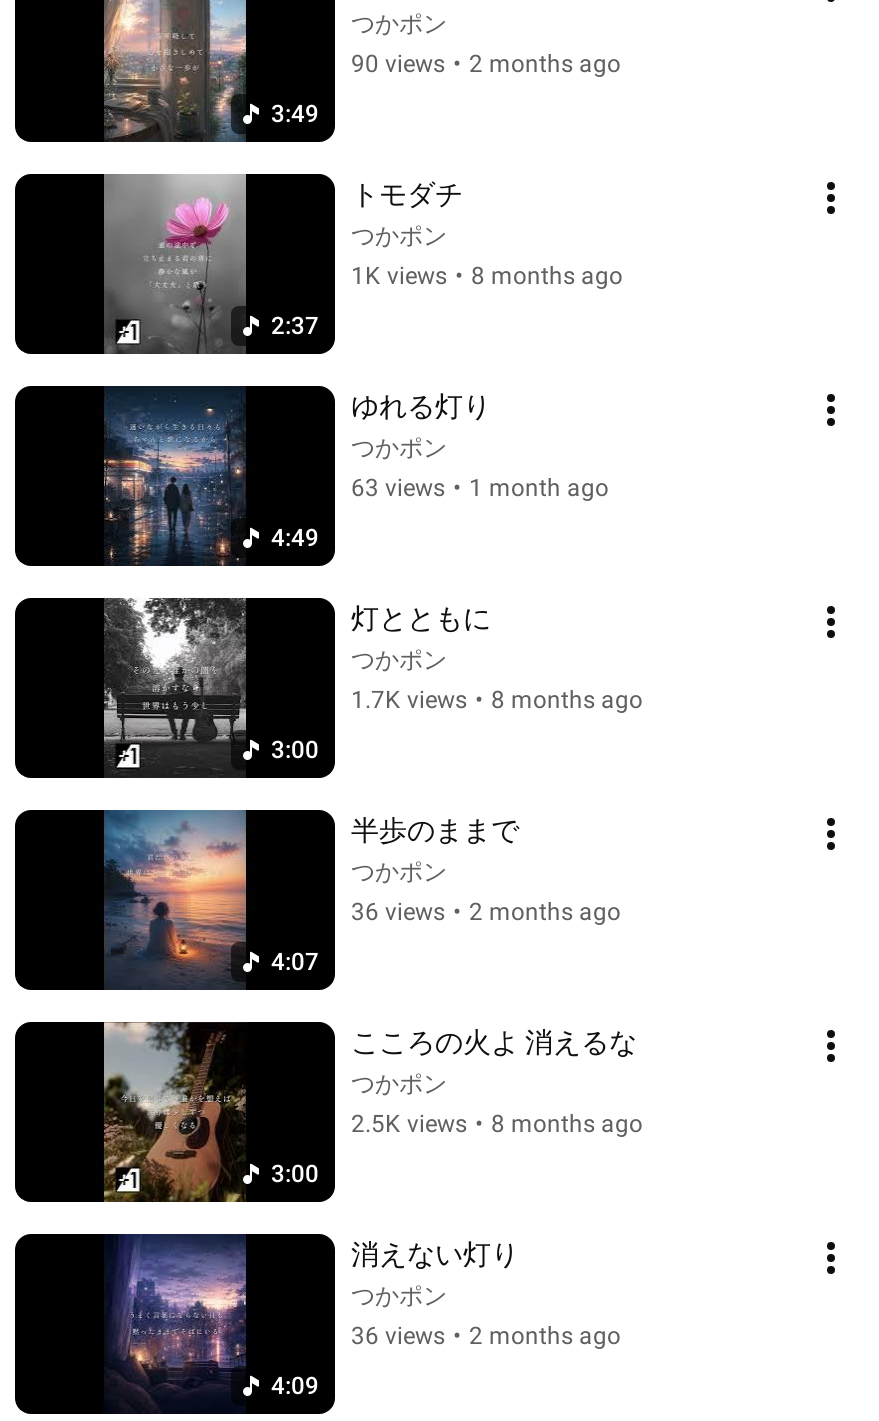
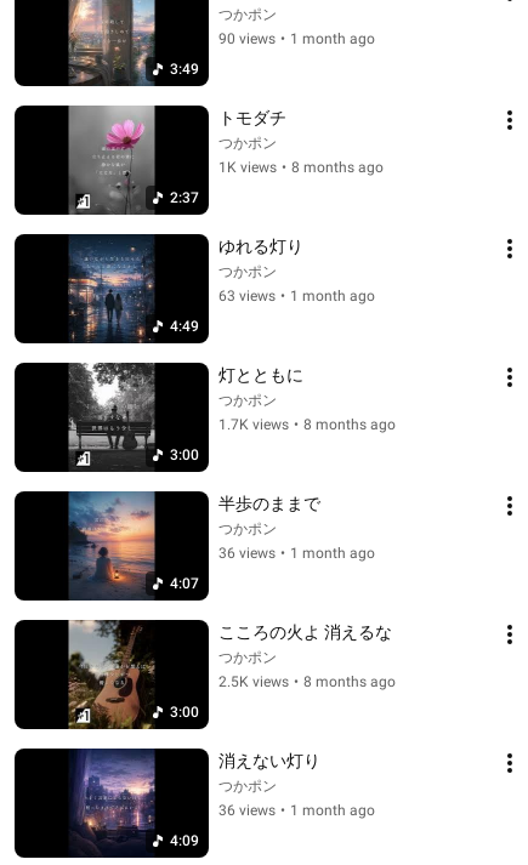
[351,50,621,78] 90 views • 2 months ago -> [218,30,375,47] 90 views • 1 month ago
[351,898,621,926] 36 views • 2 months ago -> [218,545,375,562] 36 views • 1 month ago
[351,1322,621,1350] 36 views • 2 months ago -> [218,802,375,819] 36 views • 1 month ago

